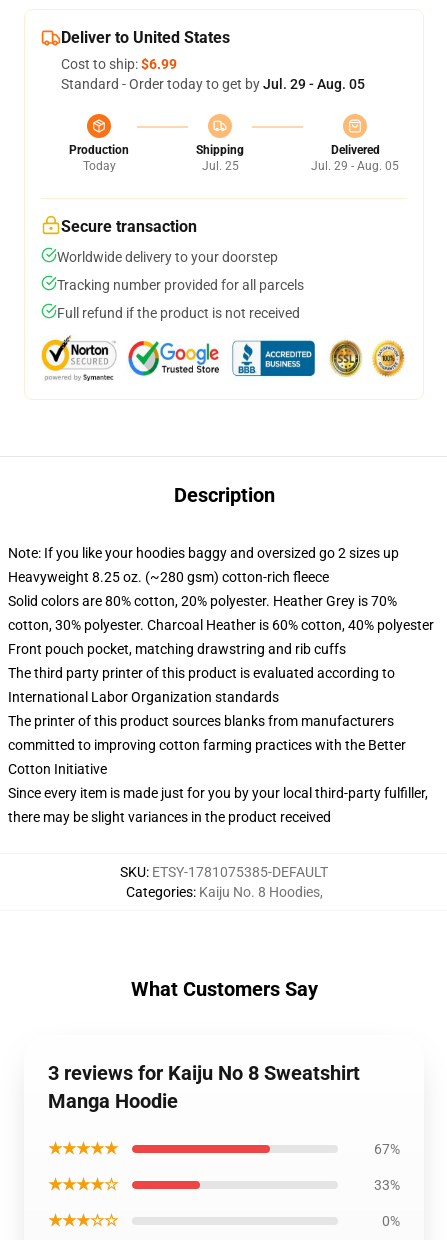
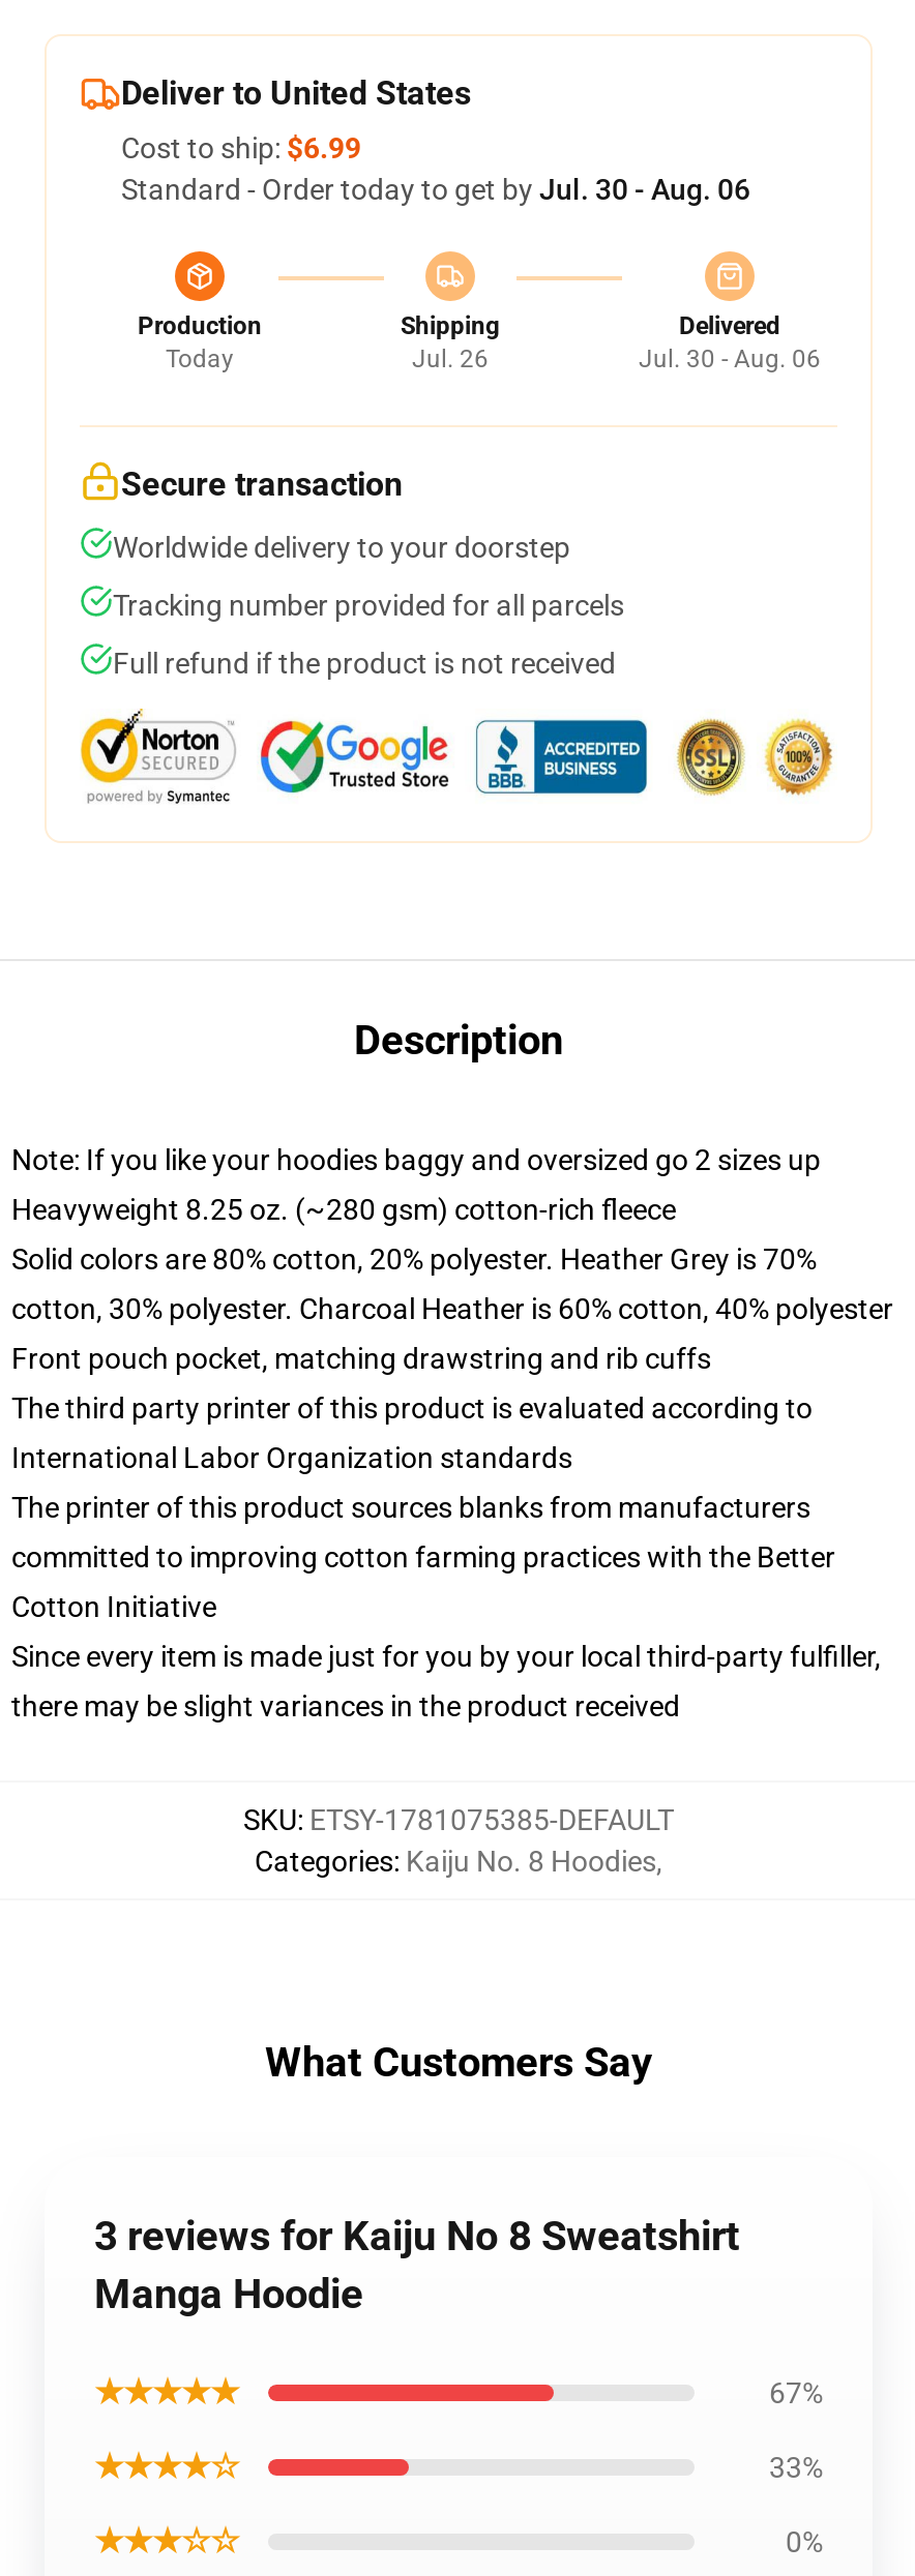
[61,76,365,92] Standard - Order today to get by Jul. 29 - Aug. 05 -> [121,173,750,206] Standard - Order today to get by Jul. 30 - Aug. 06
[201,159,238,173] Jul. 25 -> [412,345,489,373] Jul. 26
[311,159,399,173] Jul. 29 - Aug. 05 -> [639,345,821,373] Jul. 30 - Aug. 06

